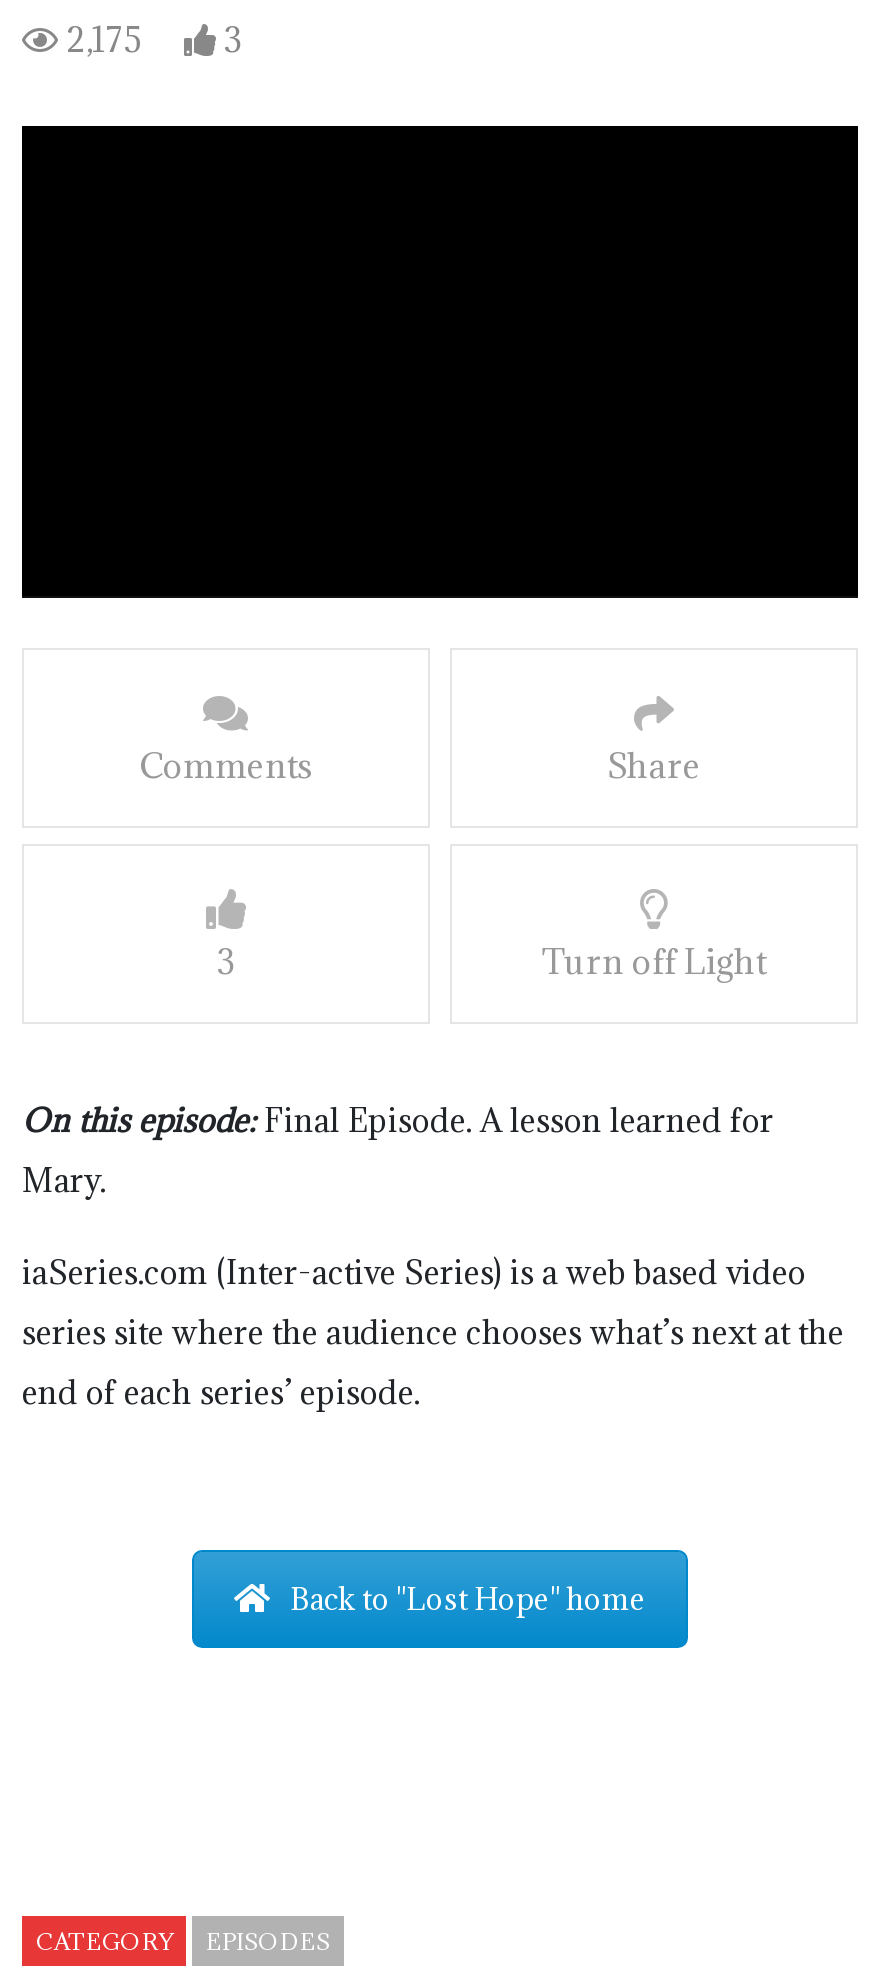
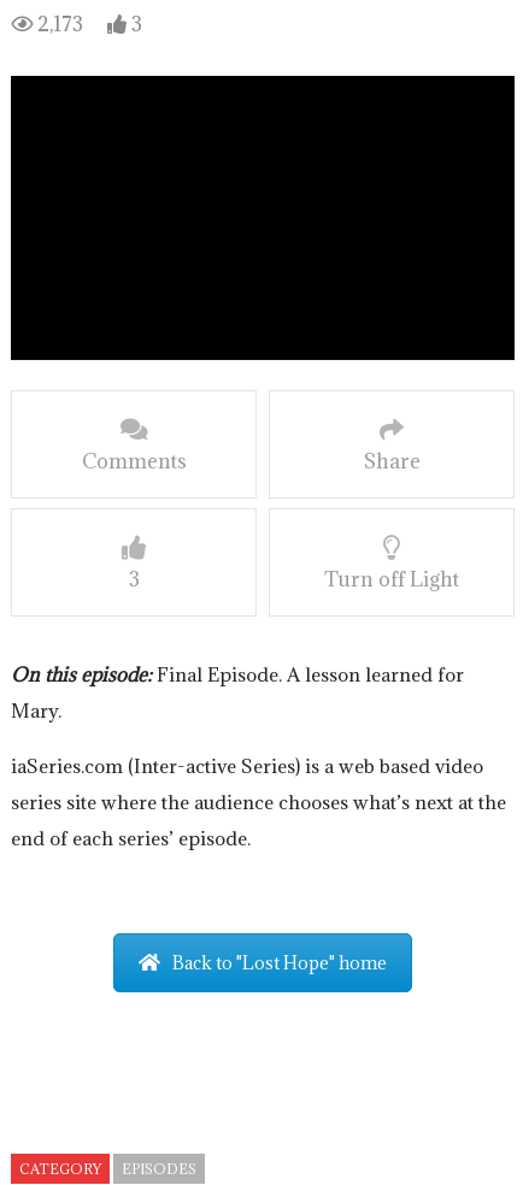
[66,19,242,63] 2,175 3 -> [37,11,142,38] 2,173 3

